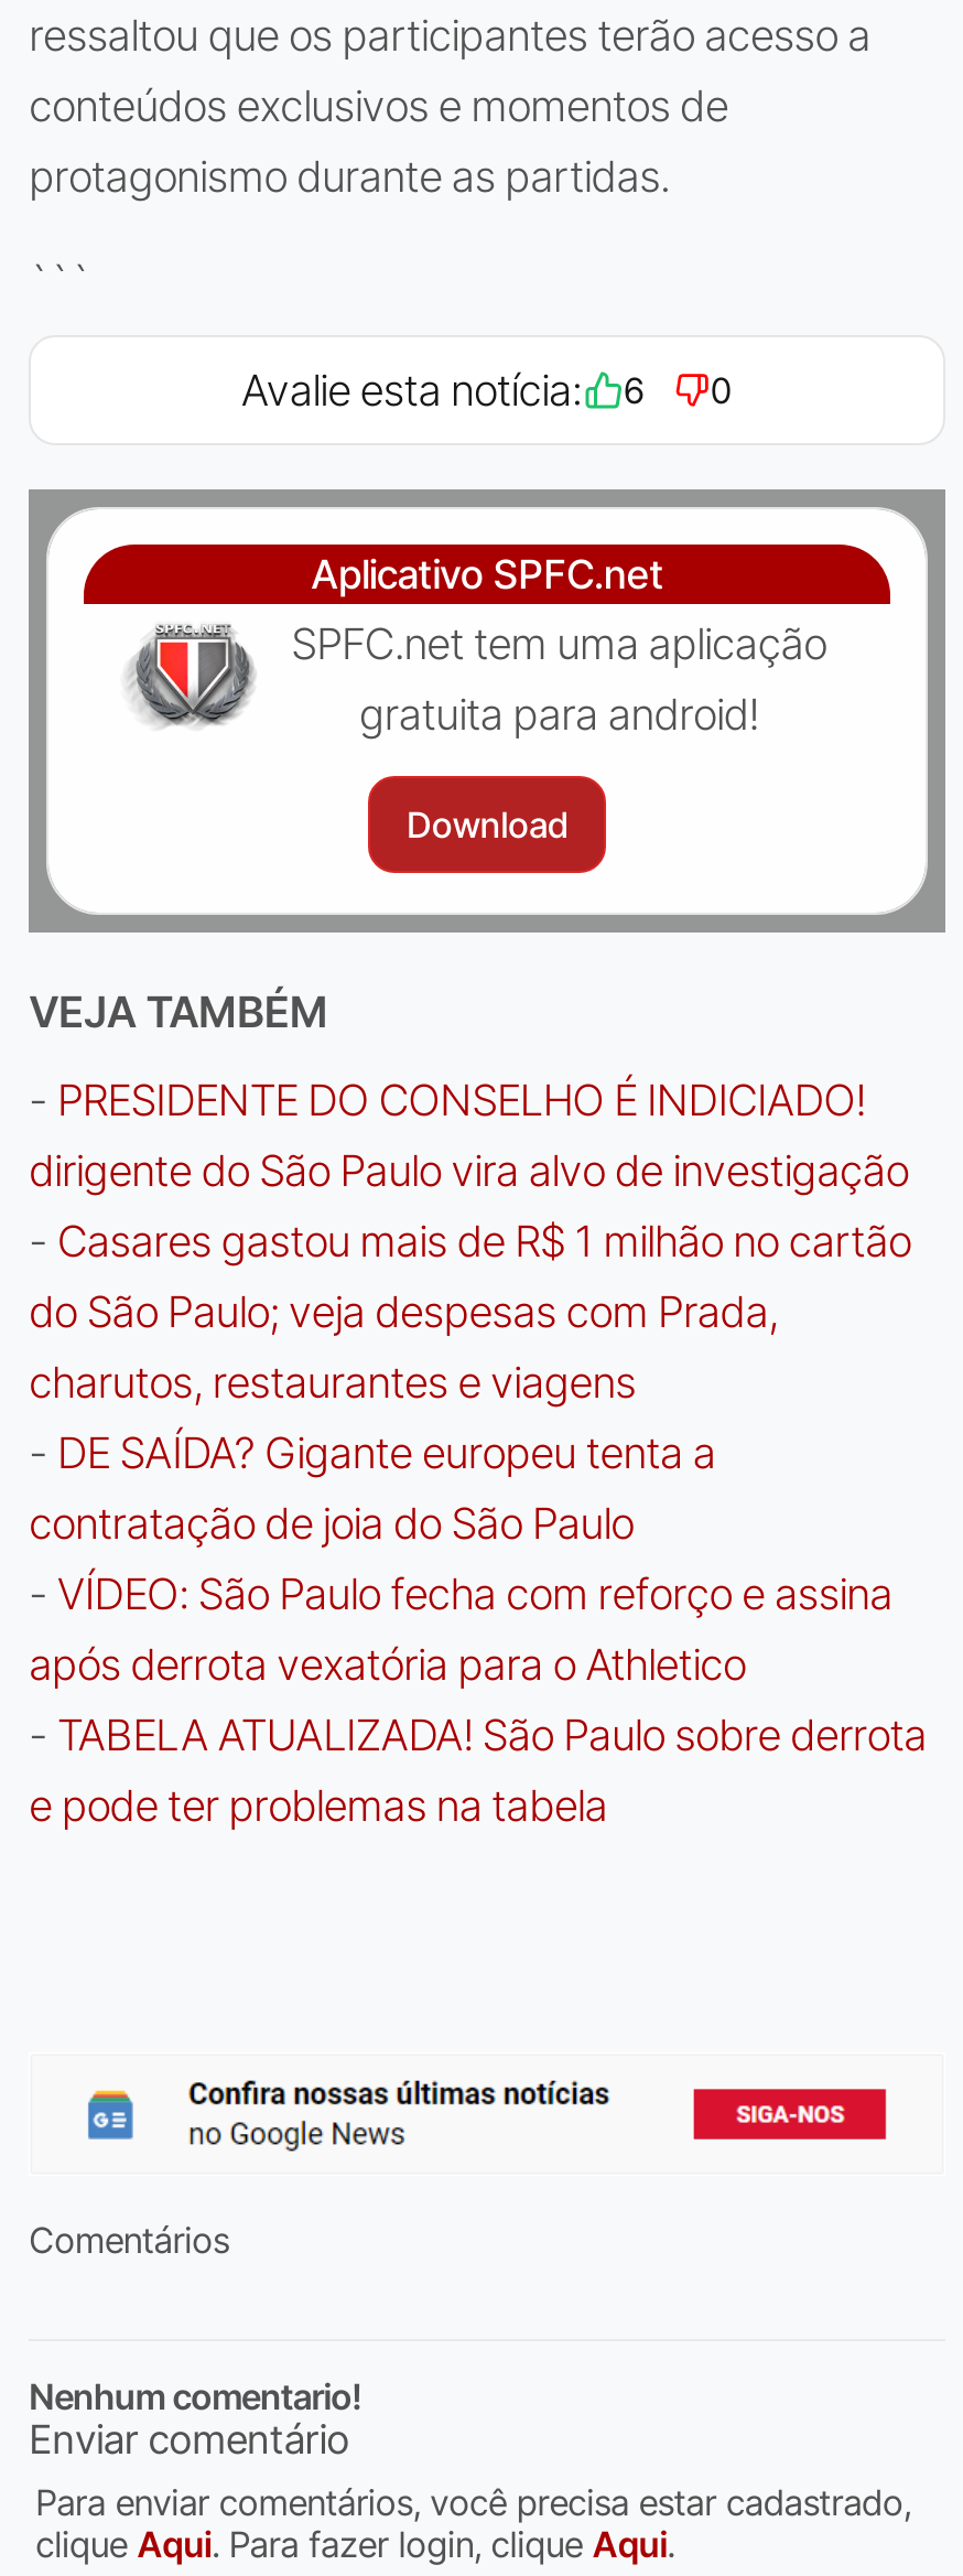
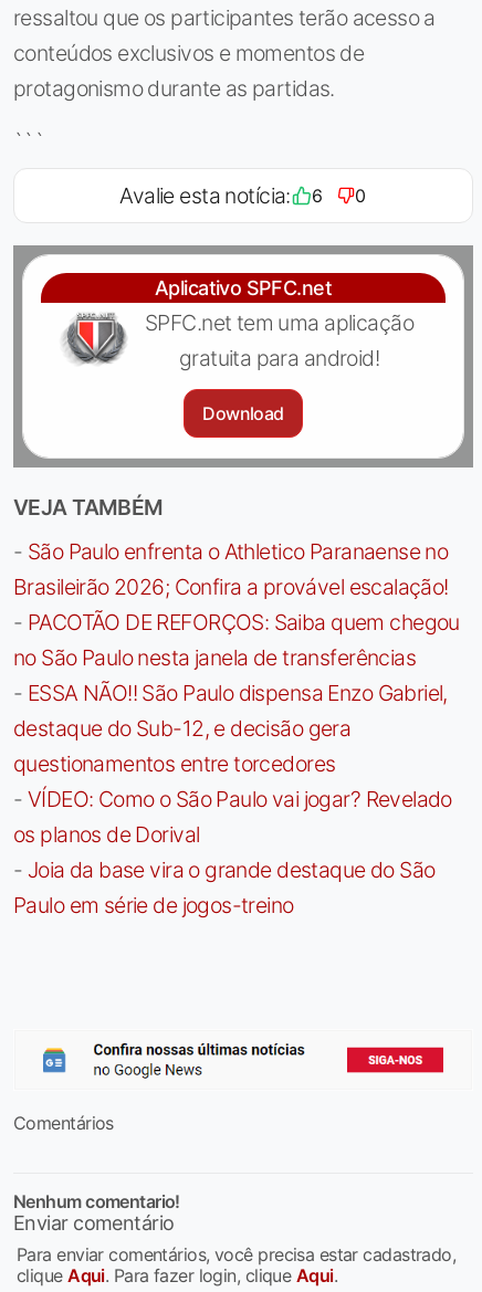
[29,1075,927,1833] - PRESIDENTE DO CONSELHO É INDICIADO! | dirigente do São Paulo vira alvo de investigação | - Casares gastou mais de R$ 1 milhão no cartão | do São Paulo; veja despesas com Prada, | charutos, restaurantes e viagens | - DE SAÍDA? Gigante europeu tenta a | contratação de joia do São Paulo | - VÍDEO: São Paulo fecha com reforço e assina | após derrota vexatória para o Athletico | - TABELA ATUALIZADA! São Paulo sobre derrota | e pode ter problemas na tabela -> [13,539,460,919] - São Paulo enfrenta o Athletico Paranaense no | Brasileirão 2026; Confira a provável escalação! | - PACOTÃO DE REFORÇOS: Saiba quem chegou | no São Paulo nesta janela de transferências | - ESSA NÃO!! São Paulo dispensa Enzo Gabriel, | destaque do Sub-12, e decisão gera | questionamentos entre torcedores | - VÍDEO: Como o São Paulo vai jogar? Revelado | os planos de Dorival | - Joia da base vira o grande destaque do São | Paulo em série de jogos-treino

